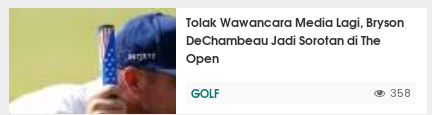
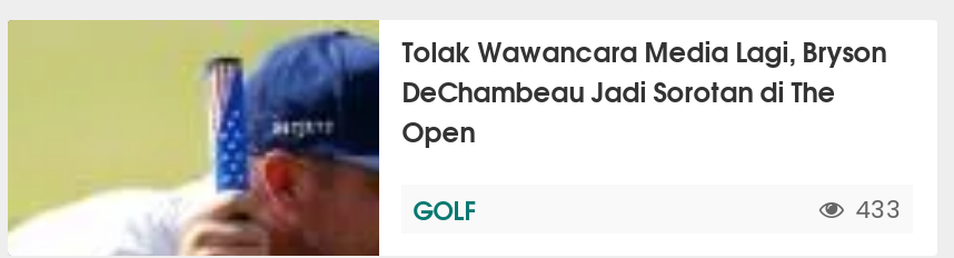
[390,88,411,99] 358 -> [855,198,902,222] 433

